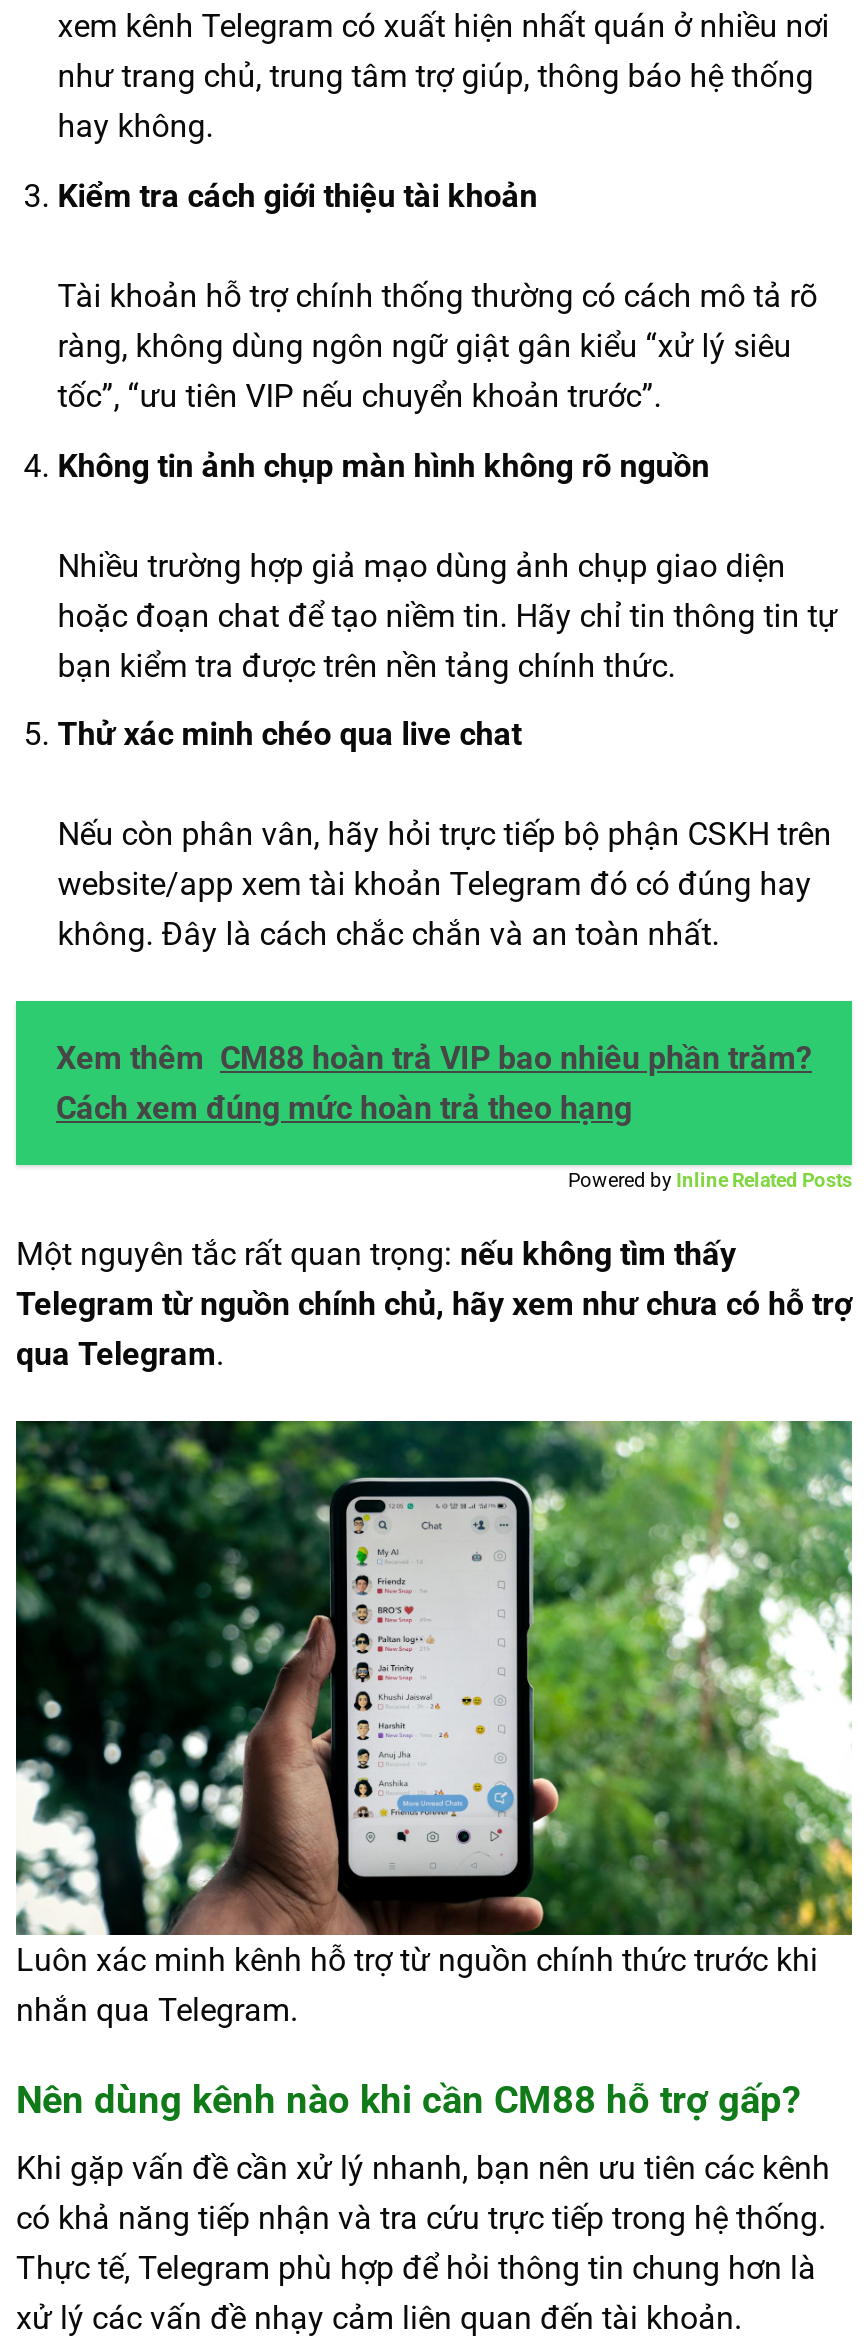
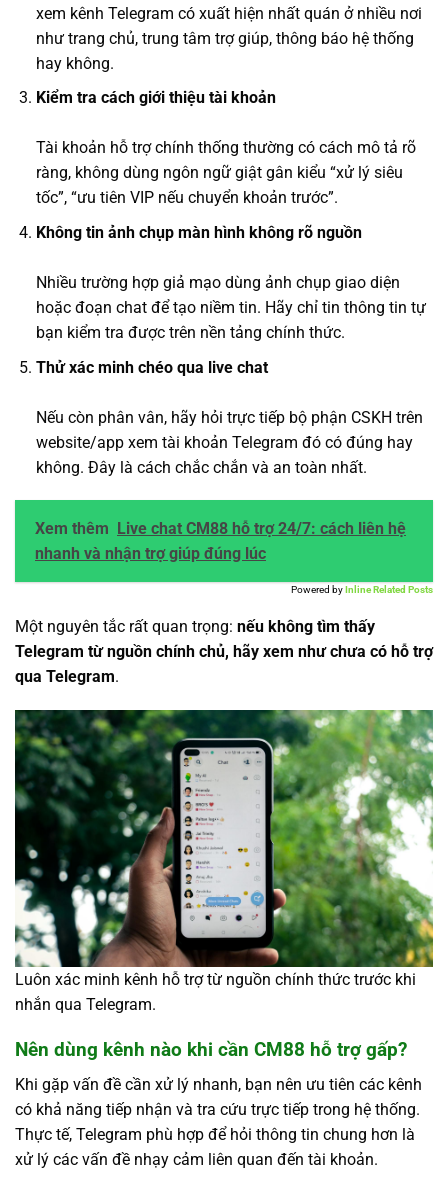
[56,1039,812,1127] Xem thêm CM88 hoàn trả VIP bao nhiêu phần trăm? | Cách xem đúng mức hoàn trả theo hạng -> [35,519,406,563] Xem thêm Live chat CM88 hỗ trợ 24/7: cách liên hệ | nhanh và nhận trợ giúp đúng lúc

